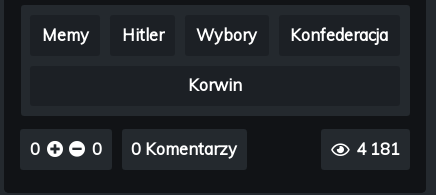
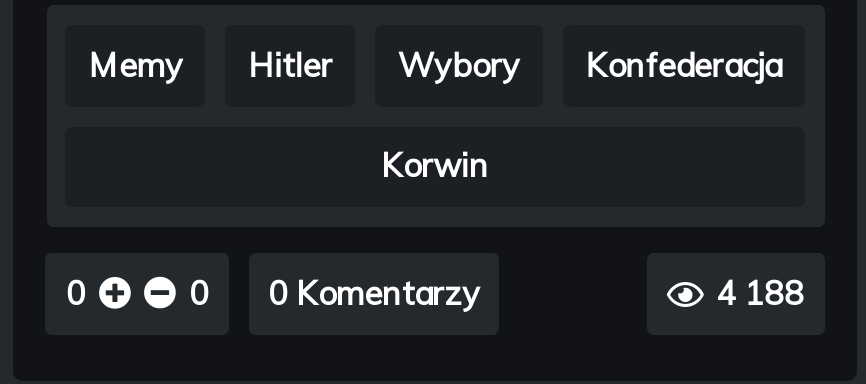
[356,139,400,159] 4 181 -> [716,273,804,313] 4 188

